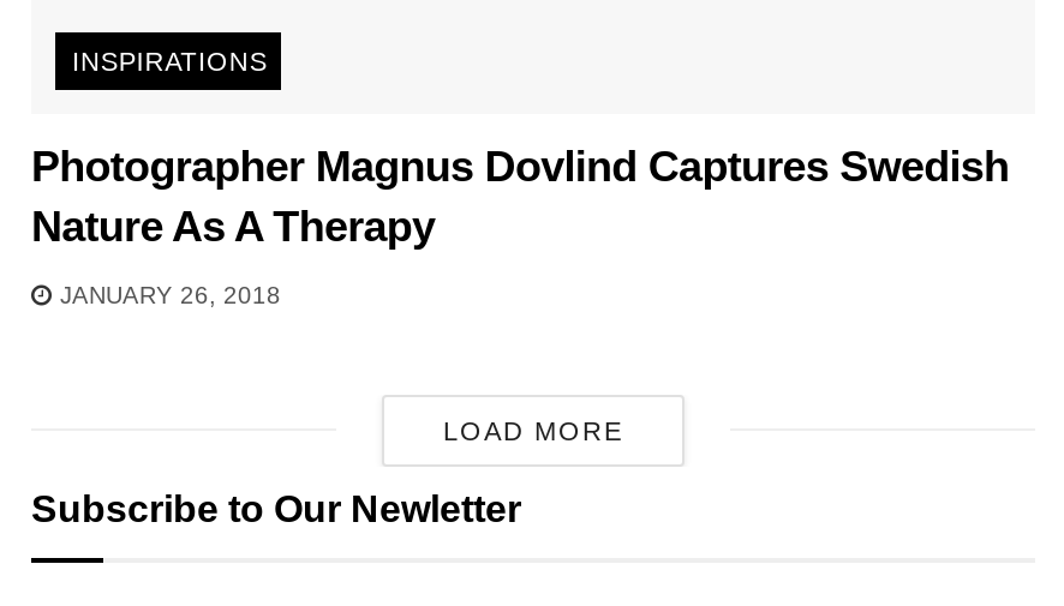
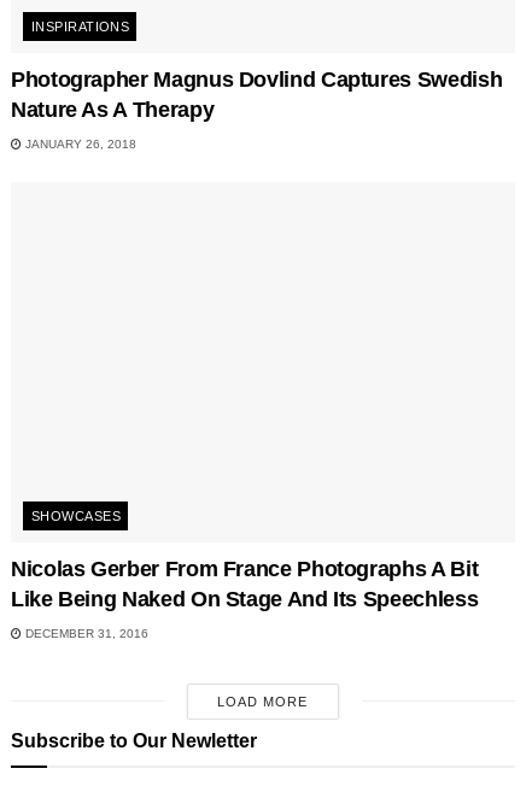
none -> [11,508,478,640] SHOWCASES | Nicolas Gerber From France Photographs A Bit | Like Being Naked On Stage And Its Speechless | DECEMBER 31, 2016

